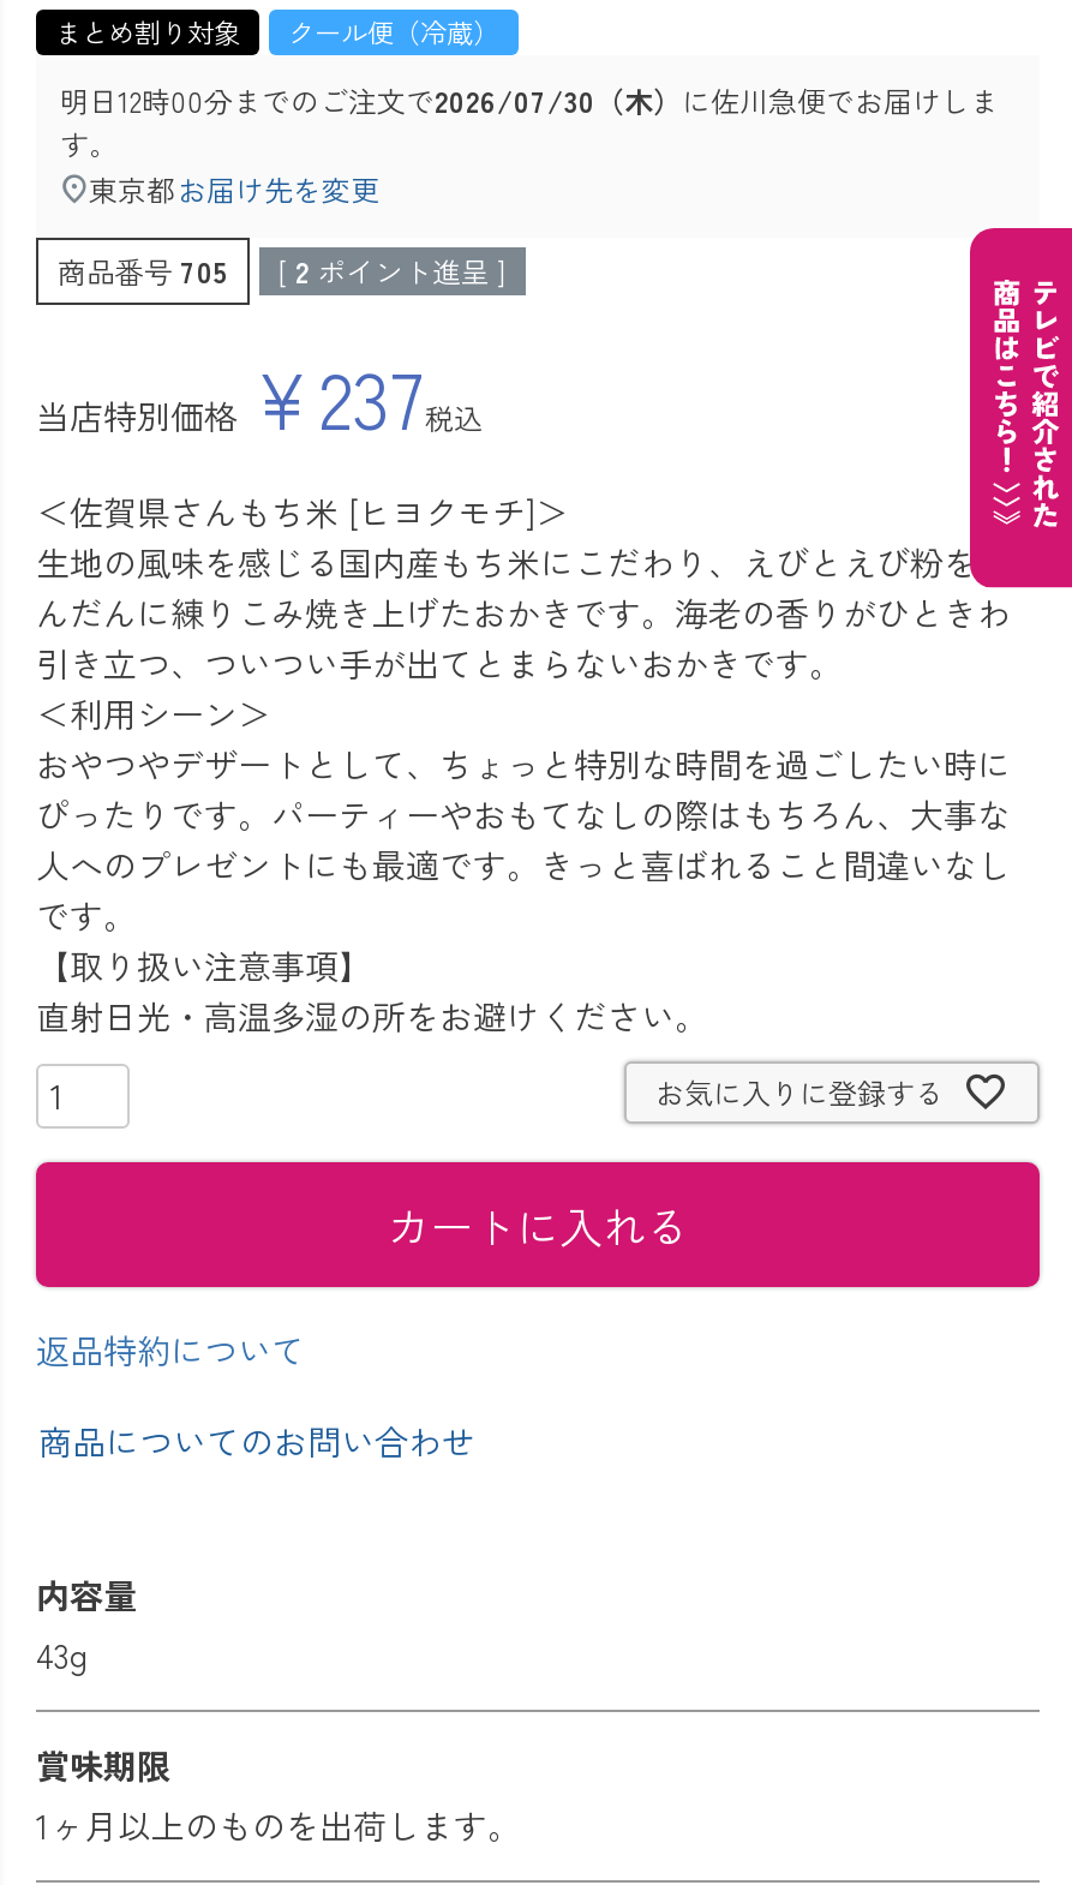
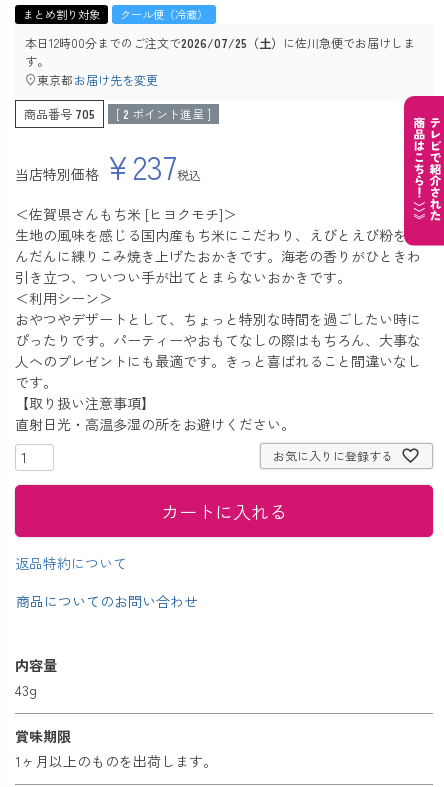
[60,79,999,120] 明日12時00分までのご注文で2026/07/30（木）に佐川急便でお届けしま -> [25,34,415,51] 本日12時00分までのご注文で2026/07/25（土）に佐川急便でお届けしま

